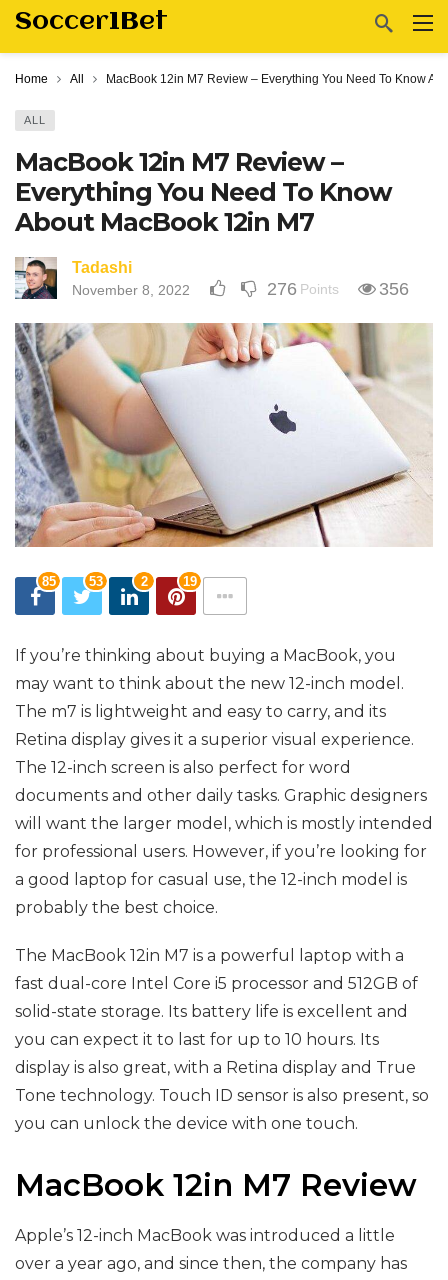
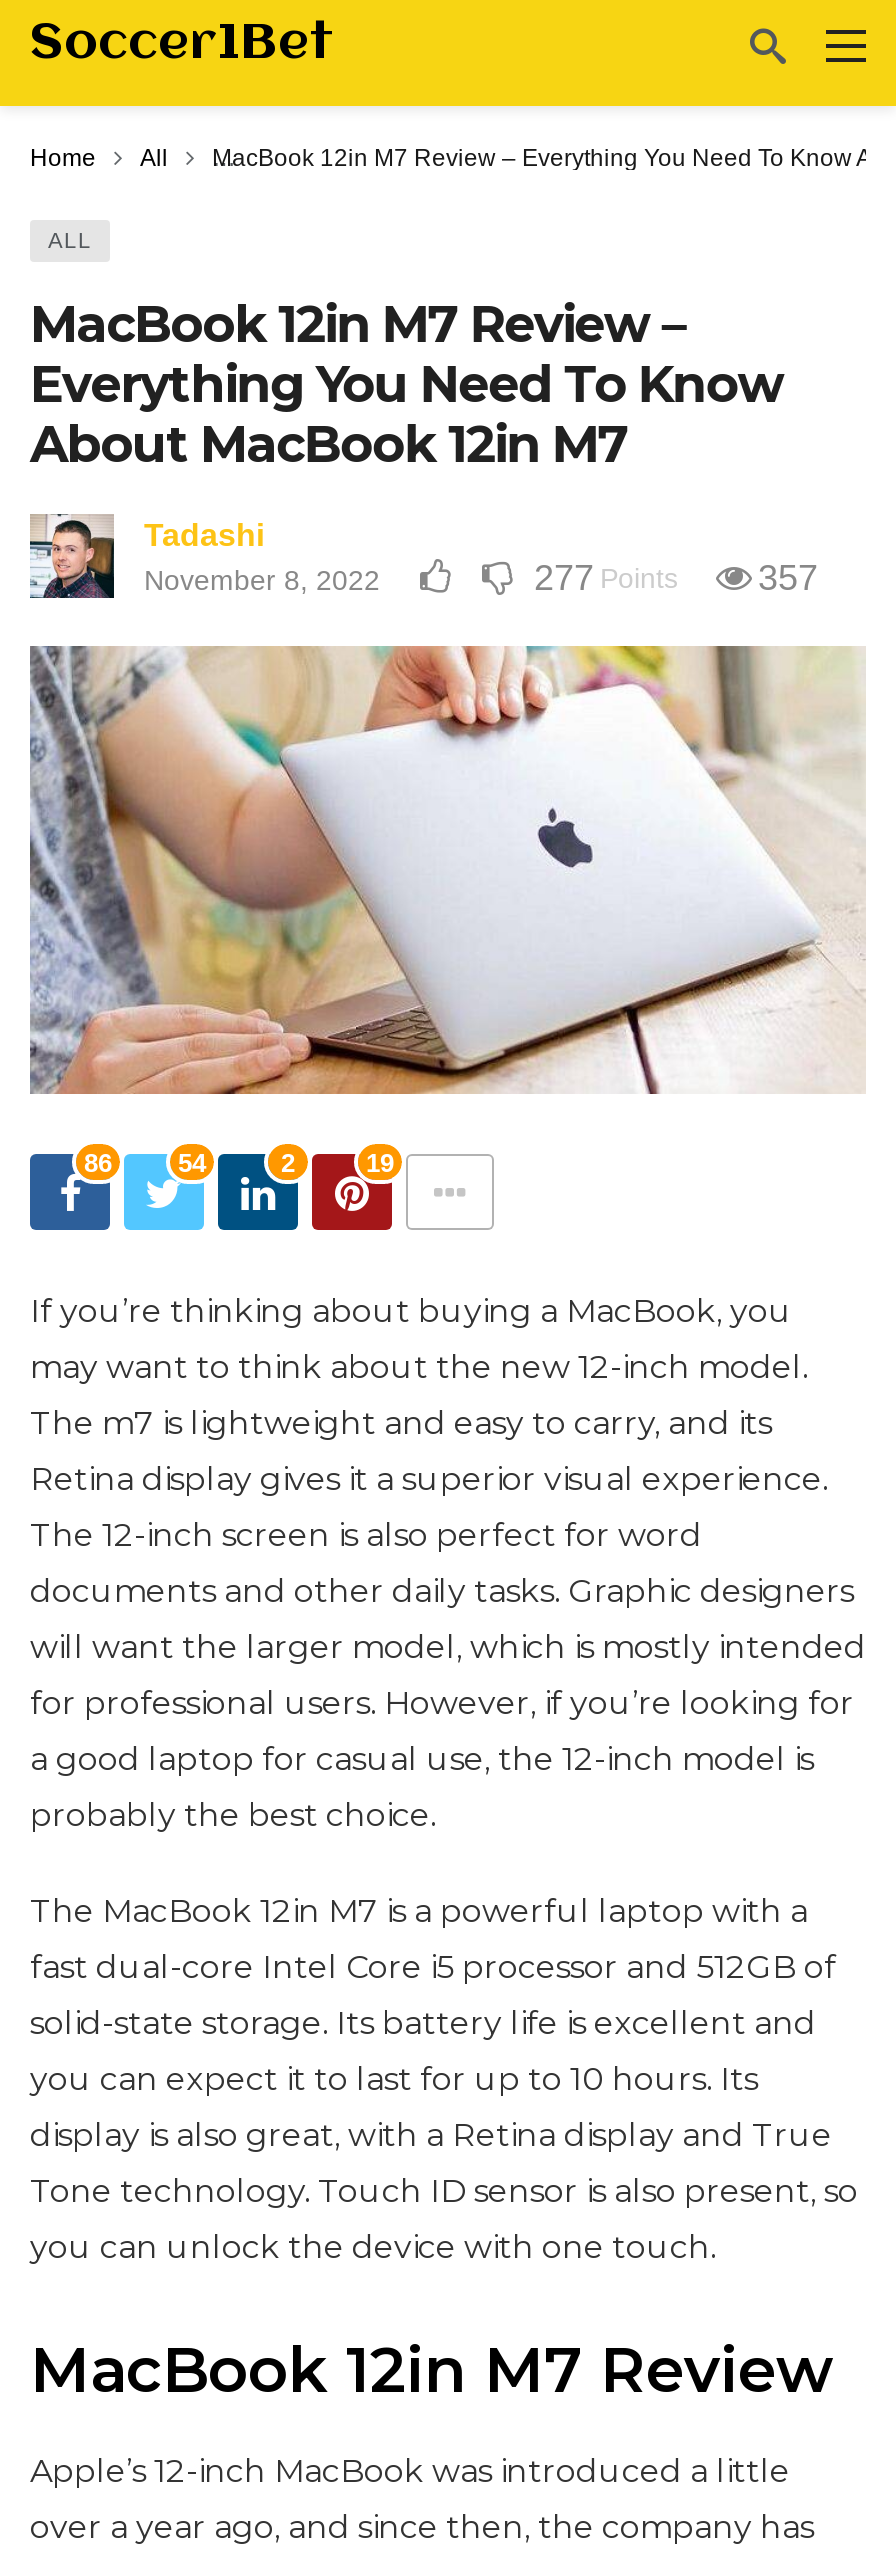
[267,279,339,299] 276 Points -> [534,558,678,598] 277 Points
[379,279,409,299] 356 -> [758,558,818,598] 357
[42,574,56,589] 85 -> [84,1148,112,1178] 86
[89,574,103,589] 53 -> [178,1148,206,1178] 54

